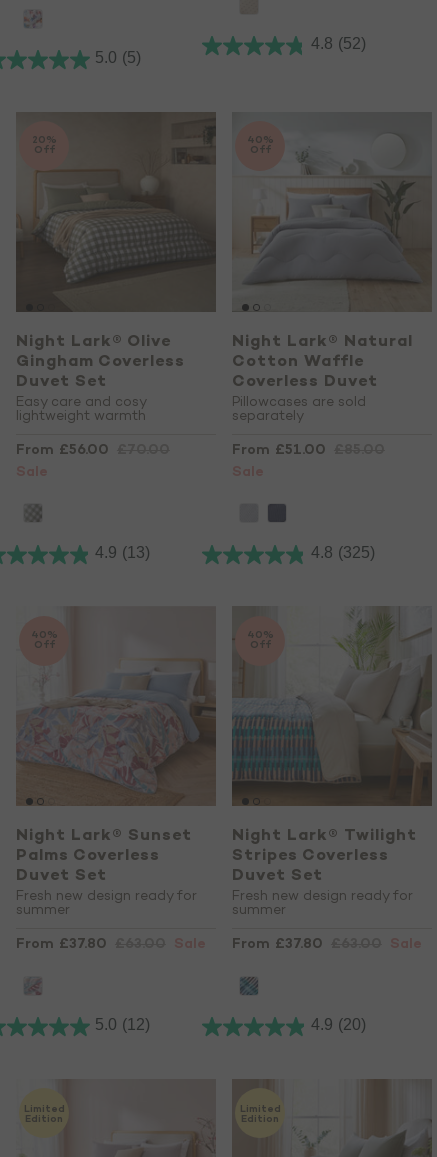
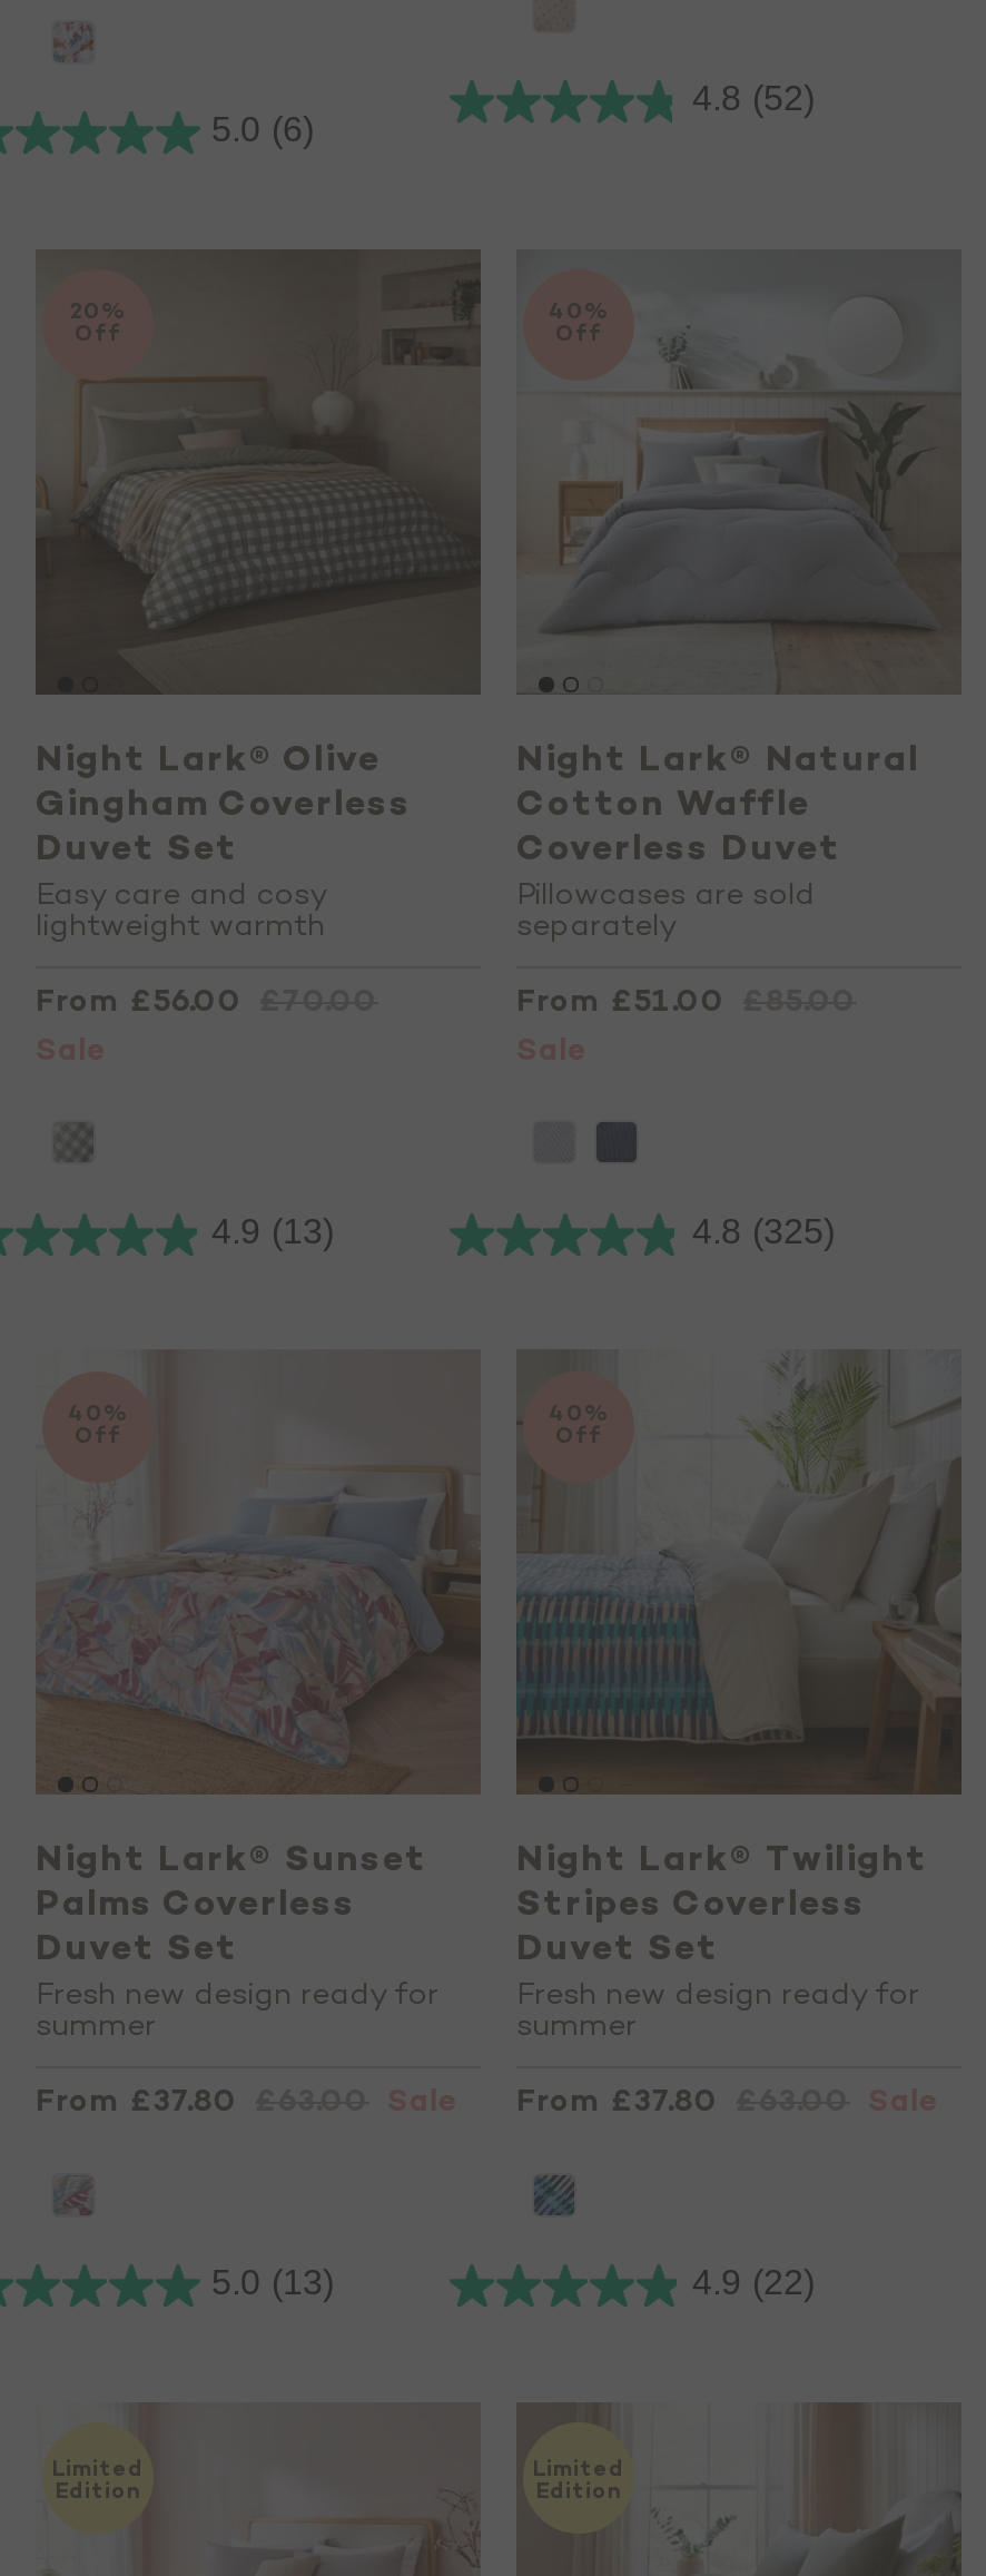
[95,50,141,67] 5.0 (5) -> [211,111,314,149] 5.0 (6)
[95,1016,150,1033] 5.0 (12) -> [211,2263,334,2301] 5.0 (13)
[311,1016,366,1033] 4.9 (20) -> [692,2263,815,2301] 4.9 (22)

